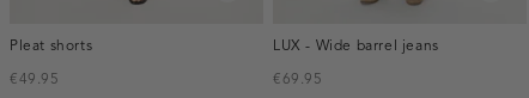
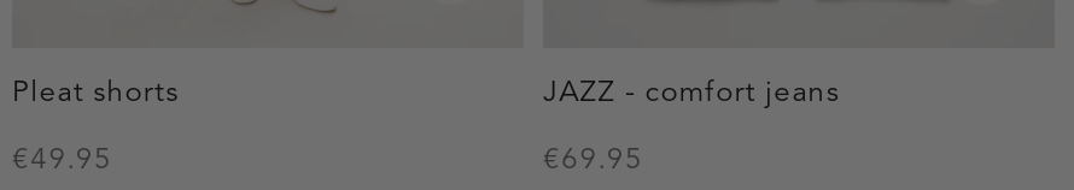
[273,35,439,53] LUX - Wide barrel jeans -> [543,71,840,107] JAZZ - comfort jeans

